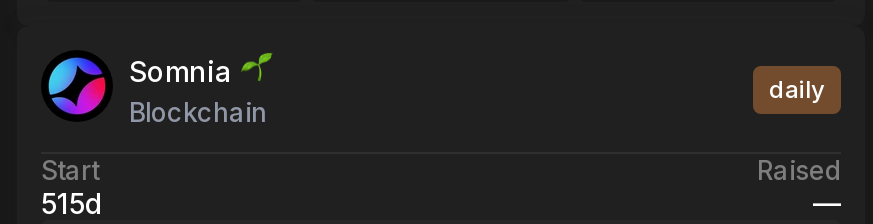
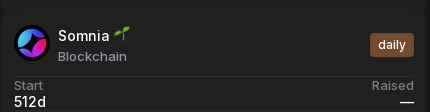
[41,186,103,220] 515d -> [14,93,46,110] 512d

